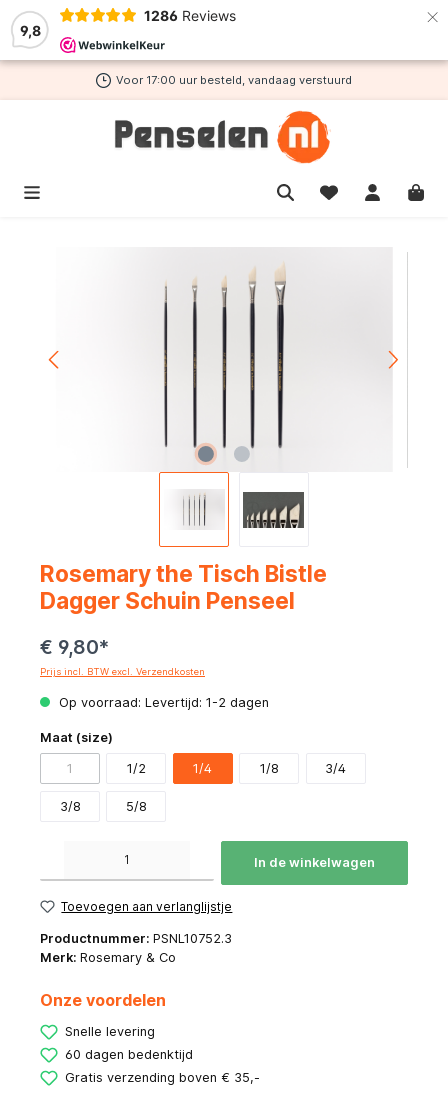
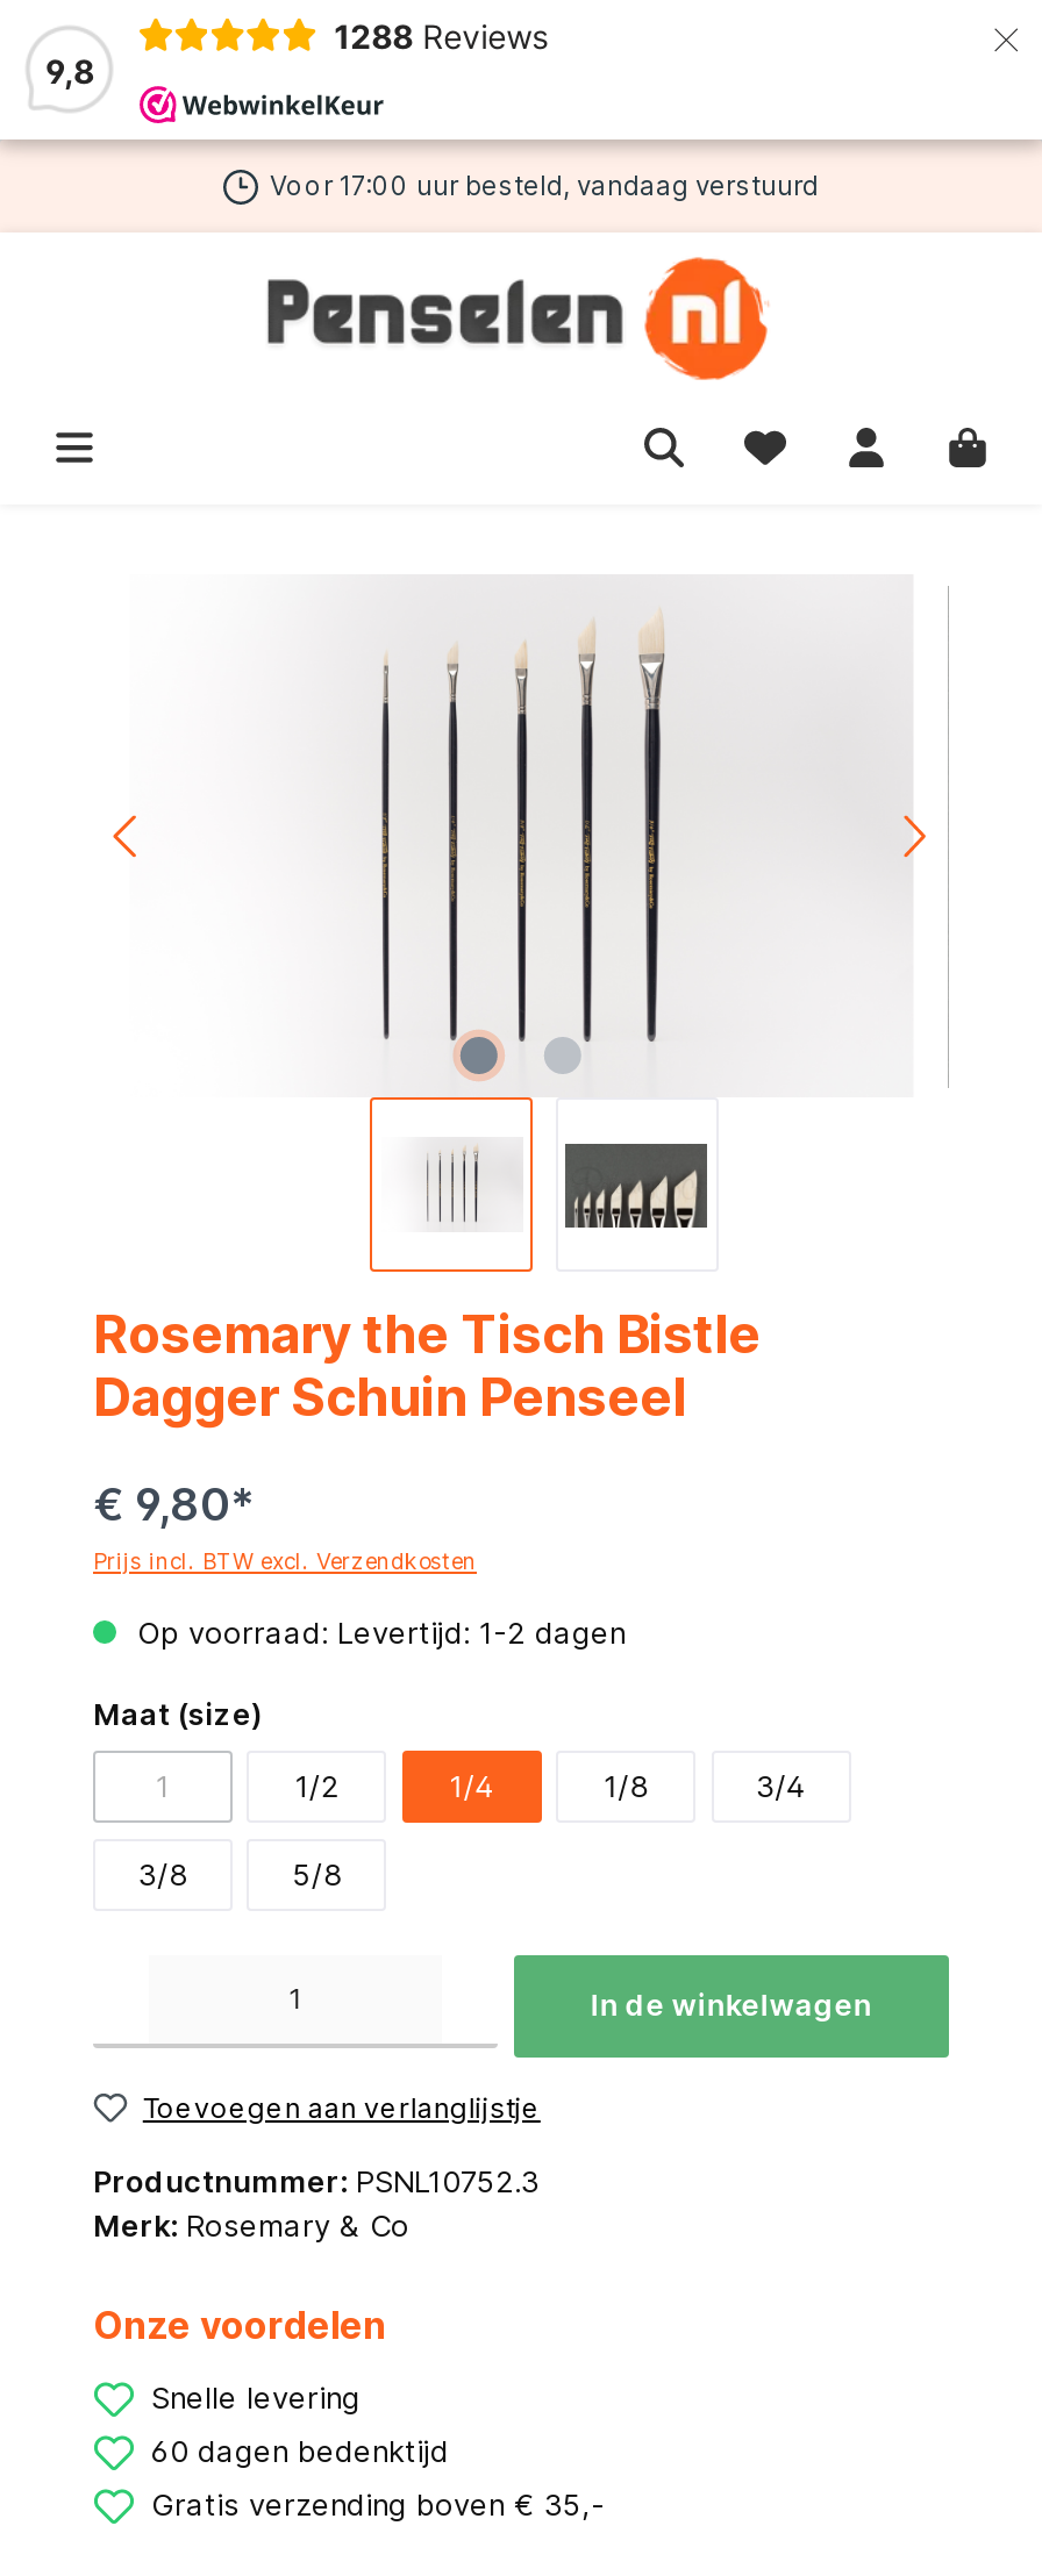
[144,6,236,23] 1286 Reviews -> [334,15,548,55] 1288 Reviews

